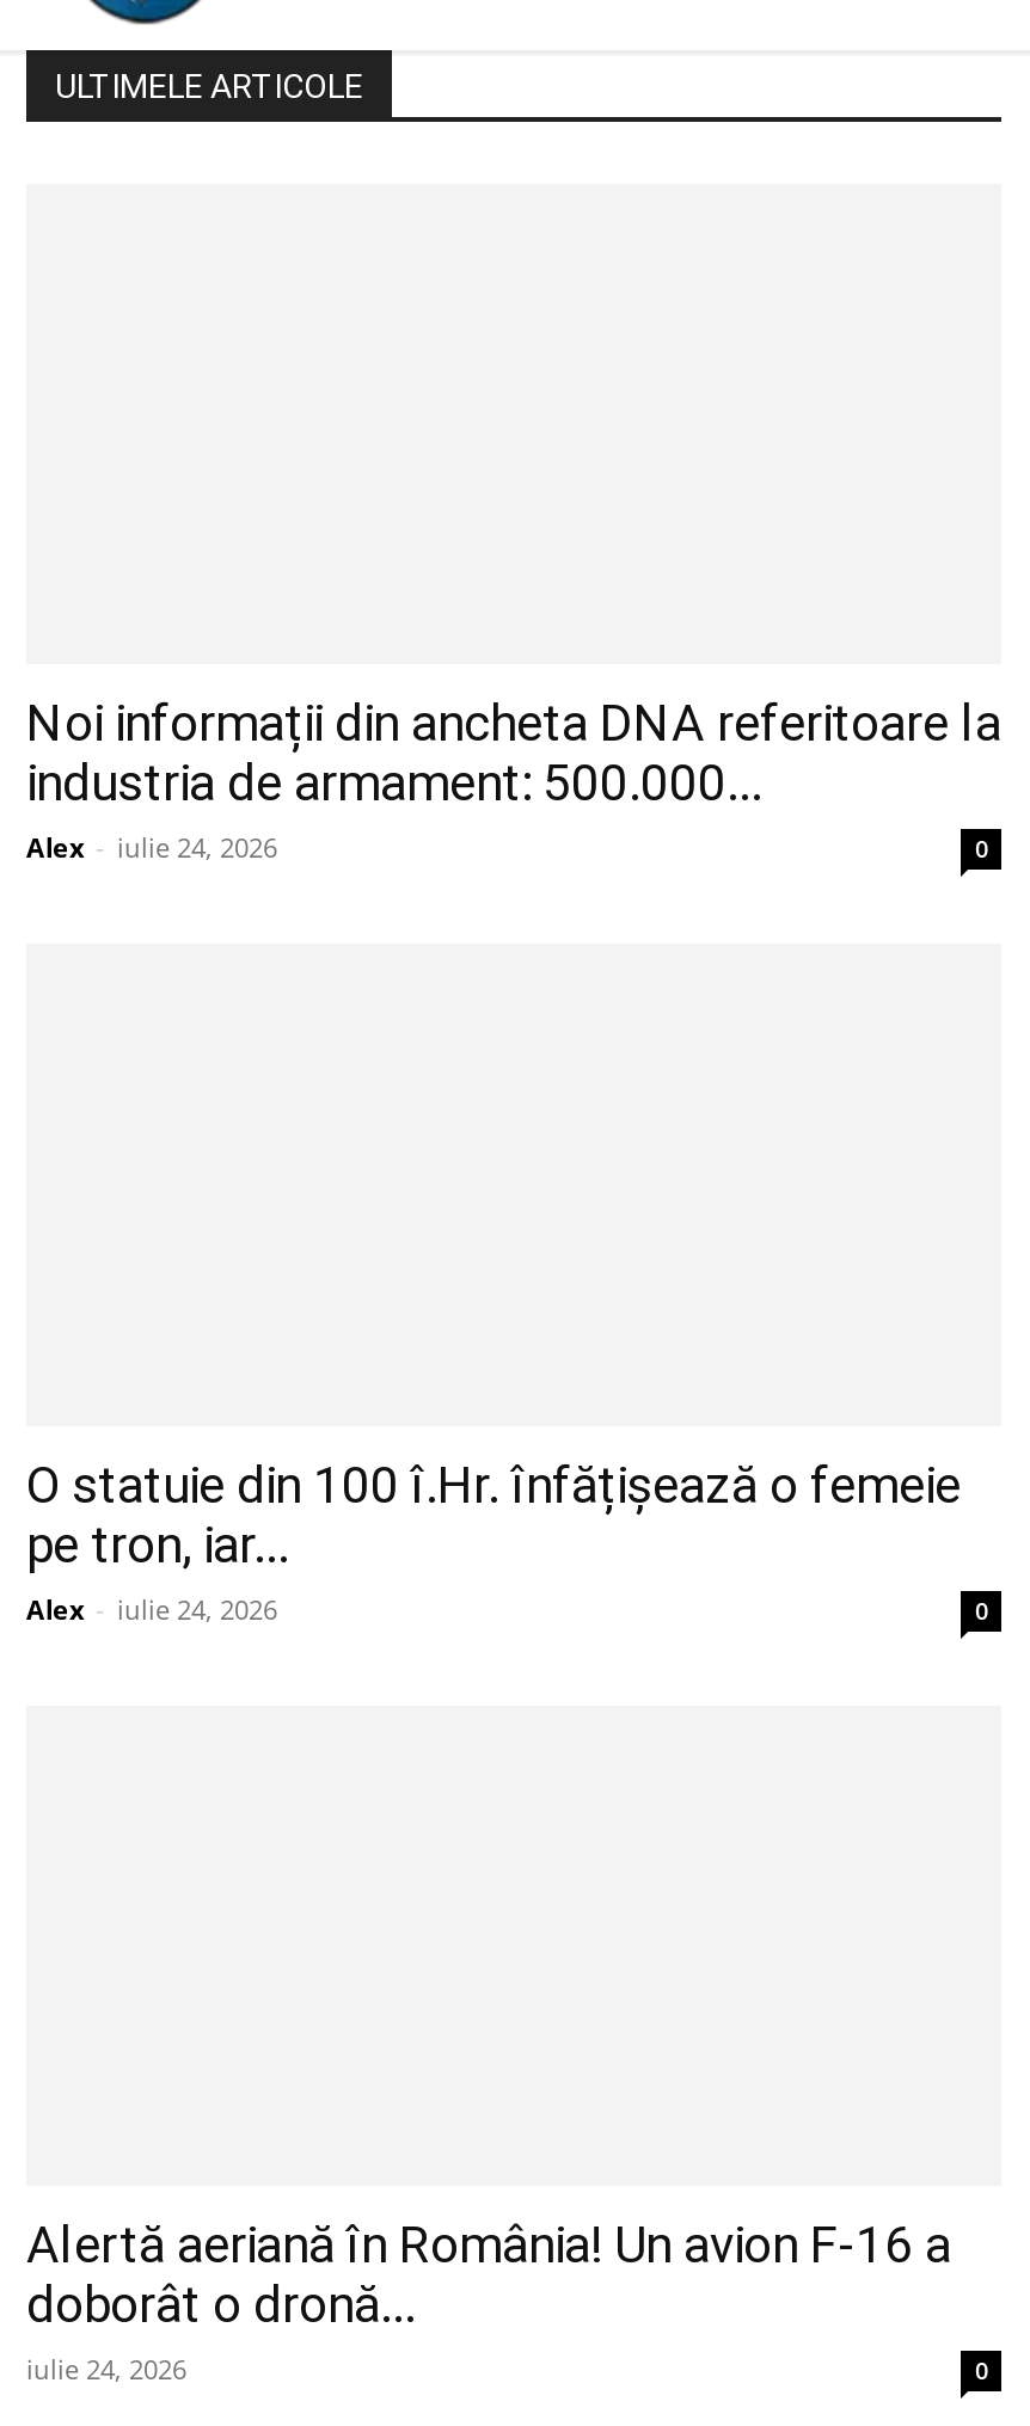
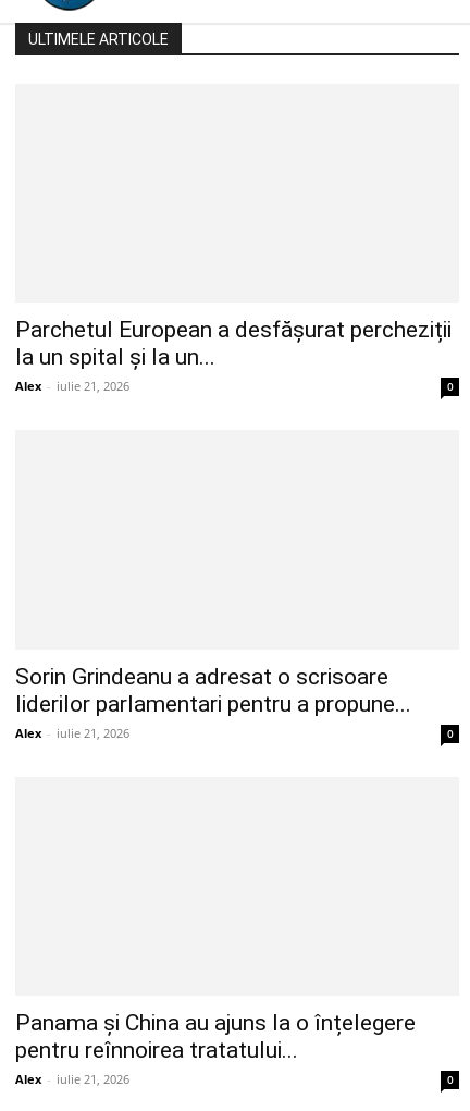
[26,696,1001,866] Noi informații din ancheta DNA referitoare la | industria de armament: 500.000... | Alex - iulie 24, 2026 -> [15,317,452,394] Parchetul European a desfășurat percheziții | la un spital și la un... | Alex - iulie 21, 2026
[26,1457,961,1627] O statuie din 100 î.Hr. înfățișează o femeie | pe tron, iar... | Alex - iulie 24, 2026 -> [15,664,411,741] Sorin Grindeanu a adresat o scrisoare | liderilor parlamentari pentru a propune... | Alex - iulie 21, 2026
[26,2218,951,2388] Alertă aeriană în România! Un avion F-16 a | doborât o dronă... | iulie 24, 2026 -> [15,1010,416,1087] Panama și China au ajuns la o înțelegere | pentru reînnoirea tratatului... | Alex - iulie 21, 2026

